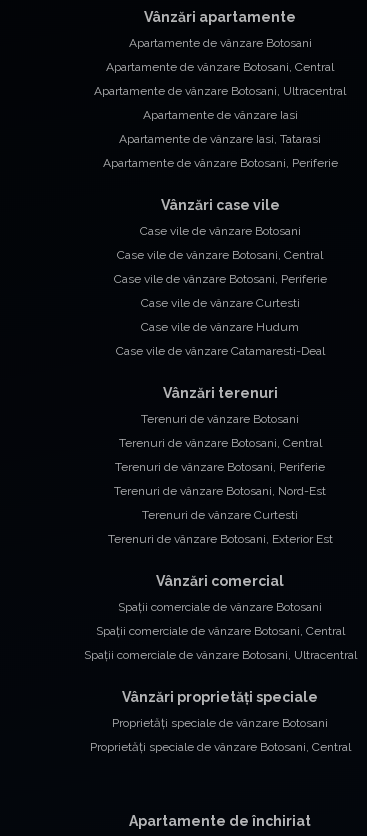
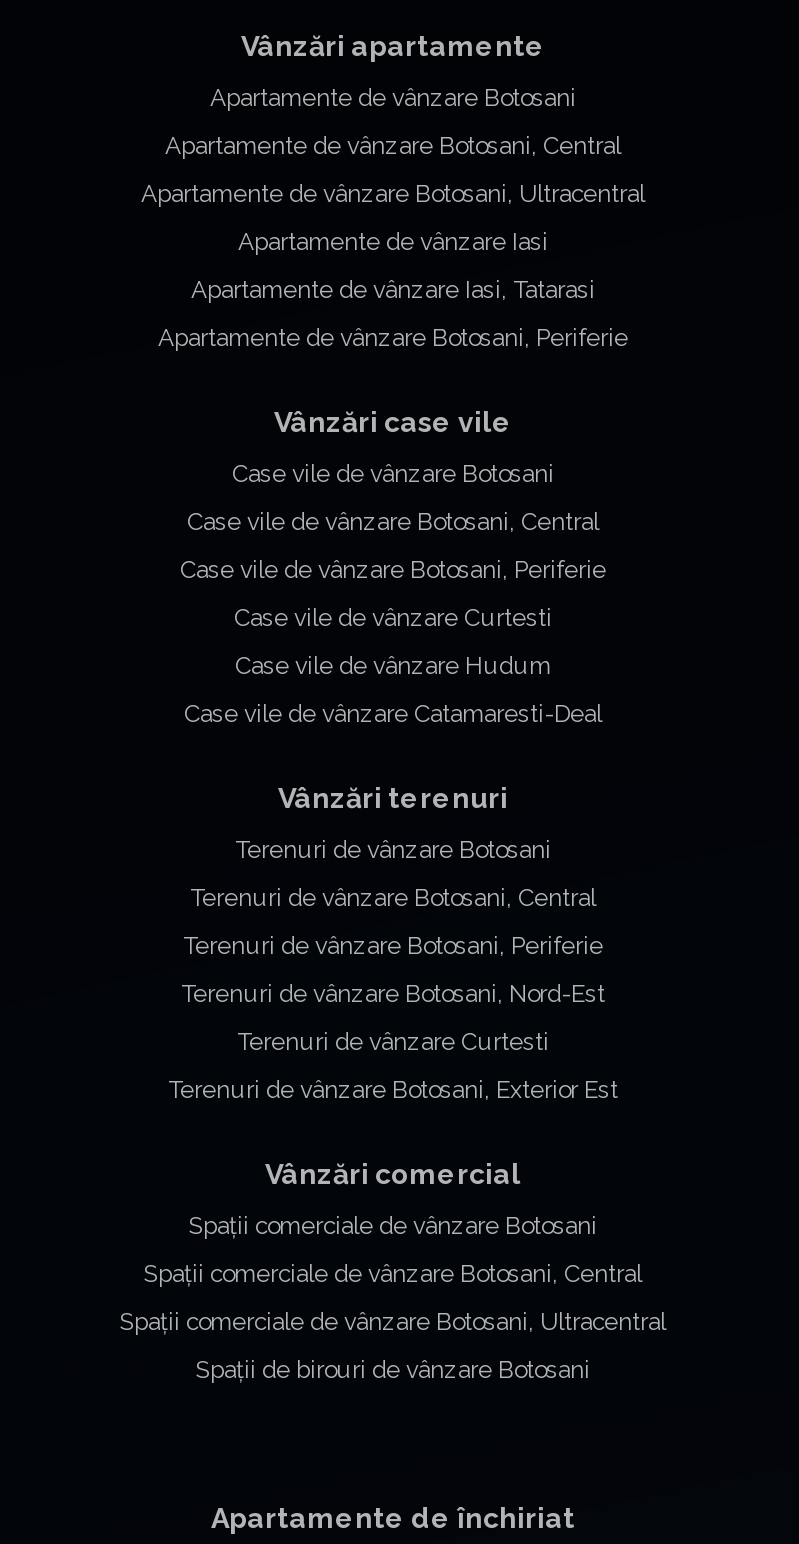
[89,689,350,754] Vânzări proprietăți speciale | Proprietăți speciale de vânzare Botosani | Proprietăți speciale de vânzare Botosani, Central -> [196,1357,590,1385] Spații de birouri de vânzare Botosani

